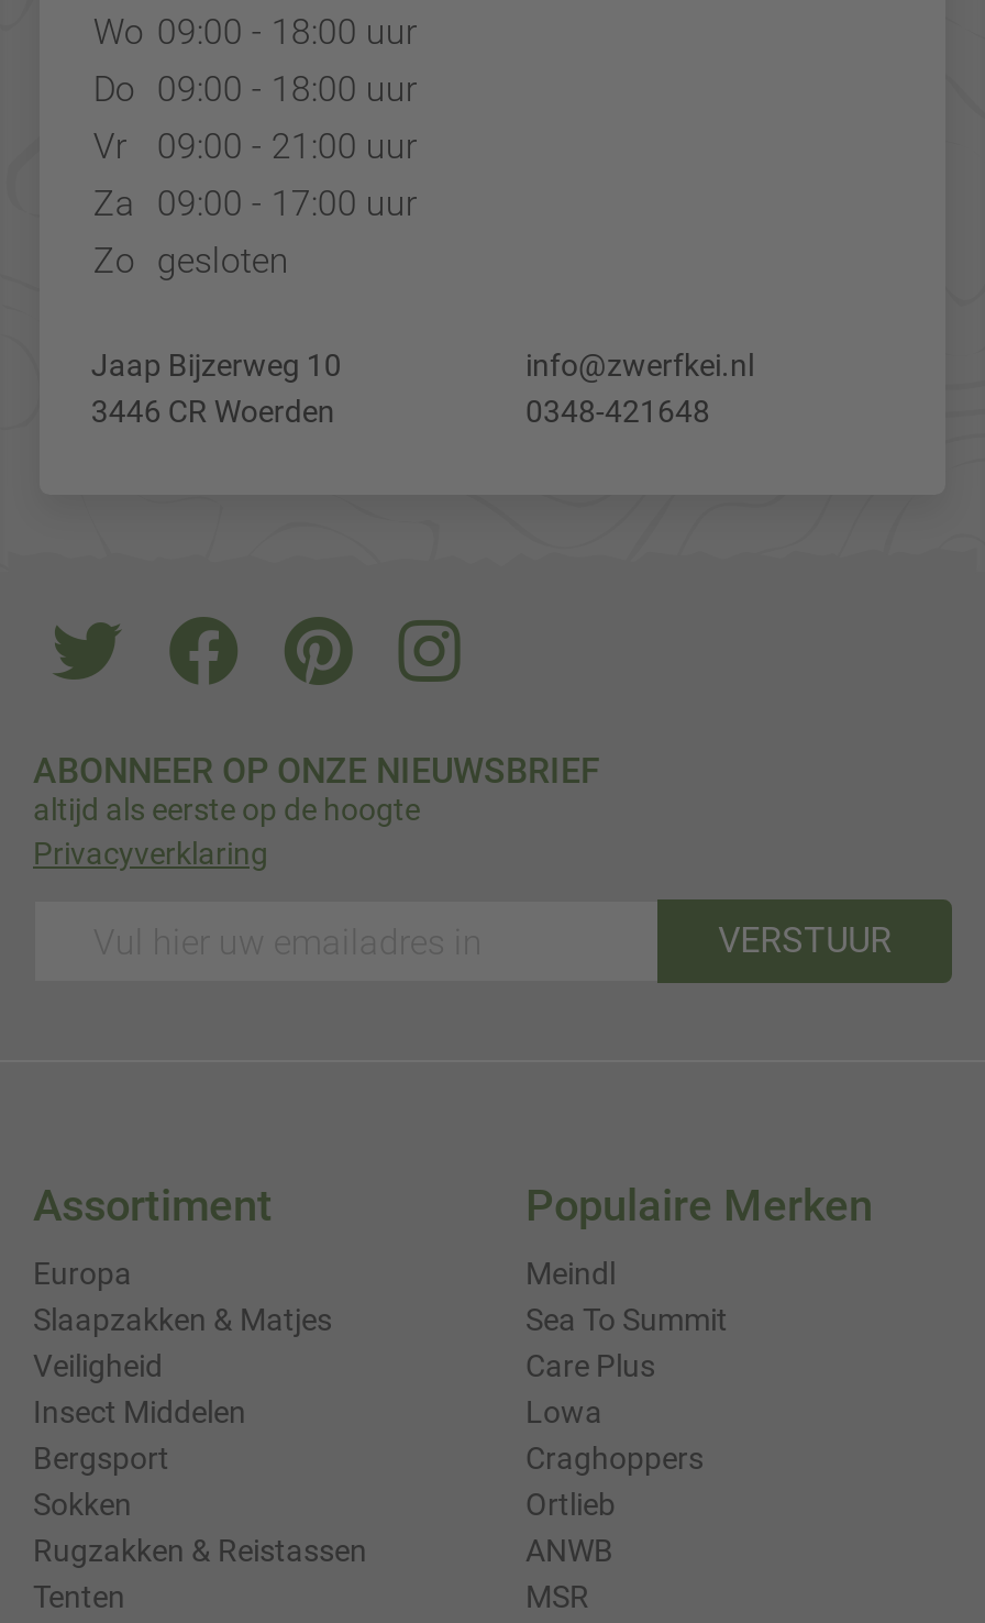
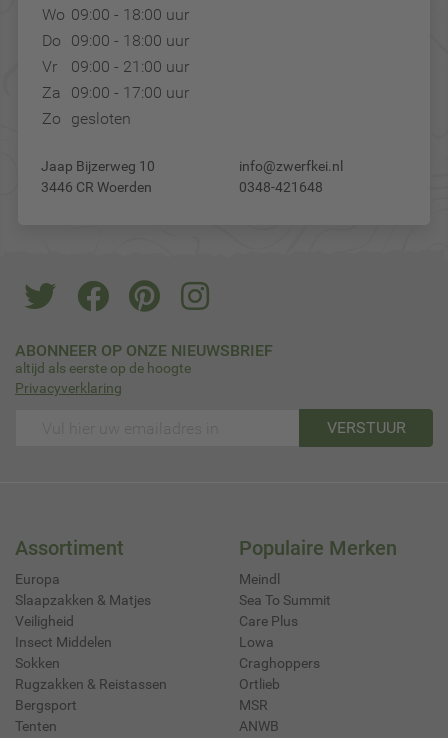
moved [33,1440,169,1475] -> [15,697,77,713]: Bergsport
moved [33,1486,367,1568] -> [15,655,167,692]: Sokken | Rugzakken & Reistassen
moved [525,1532,613,1568] -> [239,718,279,734]: ANWB
moved [525,1579,589,1614] -> [239,697,268,713]: MSR

